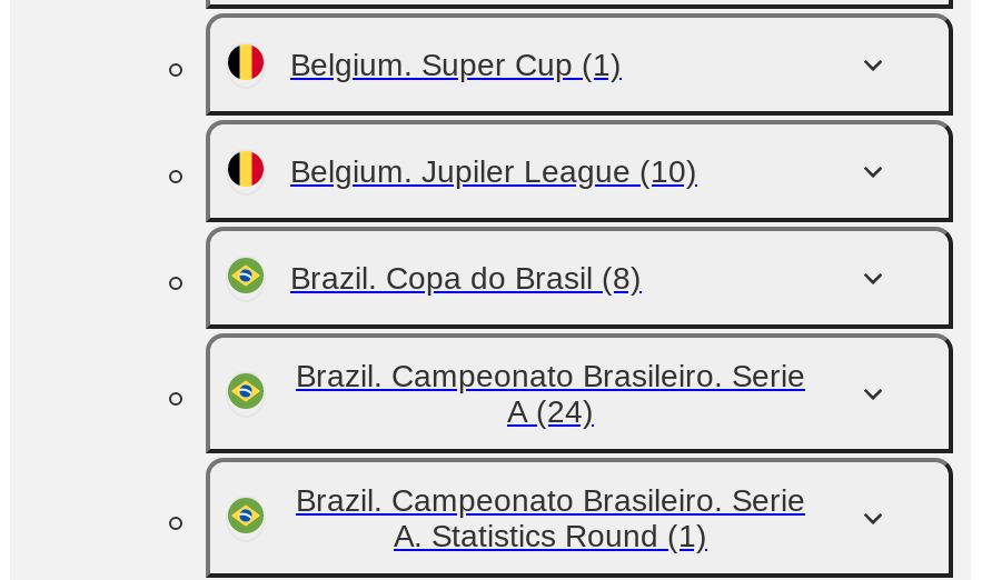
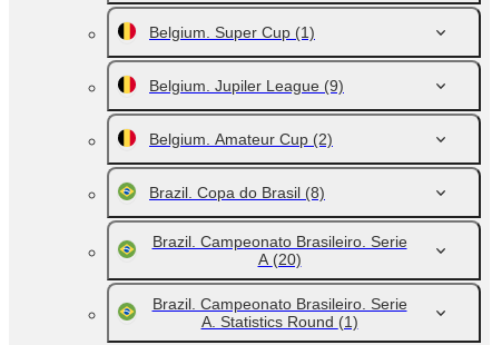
[290,153,697,189] Belgium. Jupiler League (10) -> [149,77,344,148] Belgium. Jupiler League (9) | Belgium. Amateur Cup (2)
[507,393,594,429] A (24) -> [258,250,301,268] A (20)

